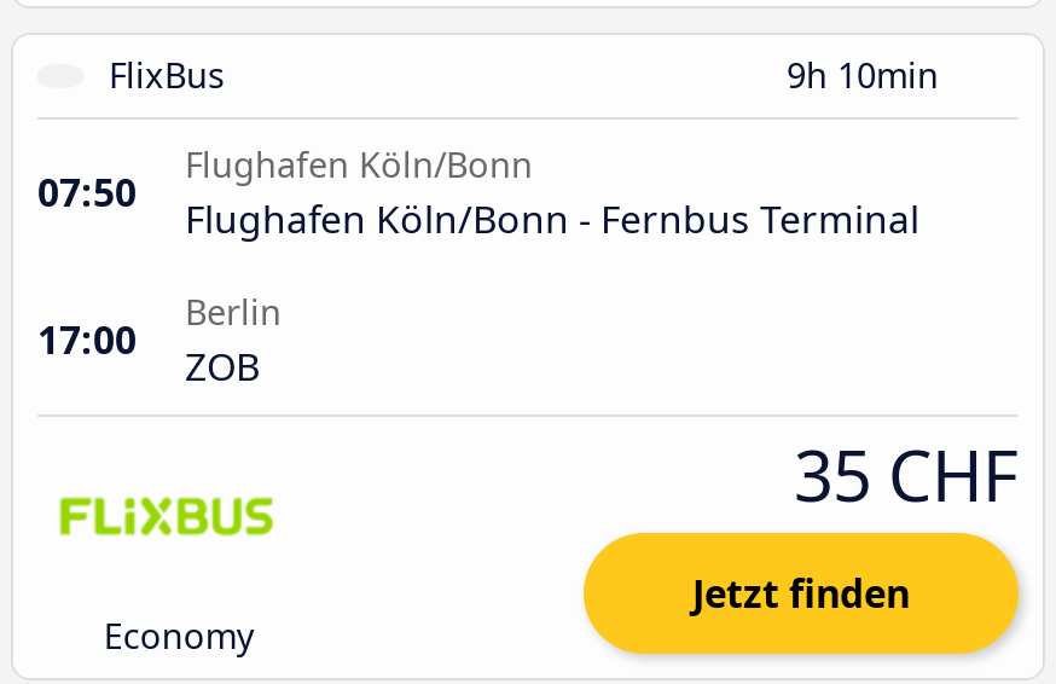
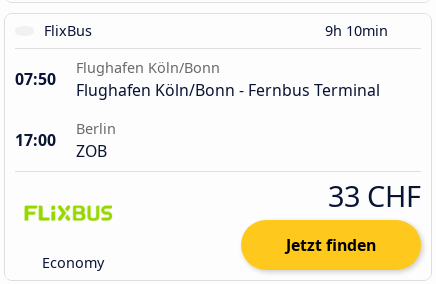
[794,426,1019,520] 35 CHF -> [328,176,421,215] 33 CHF

